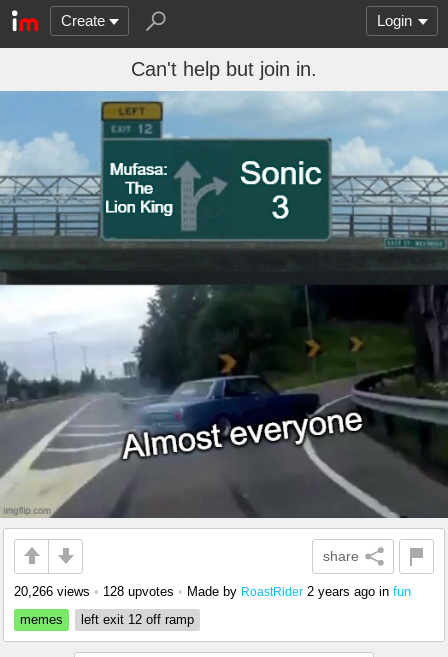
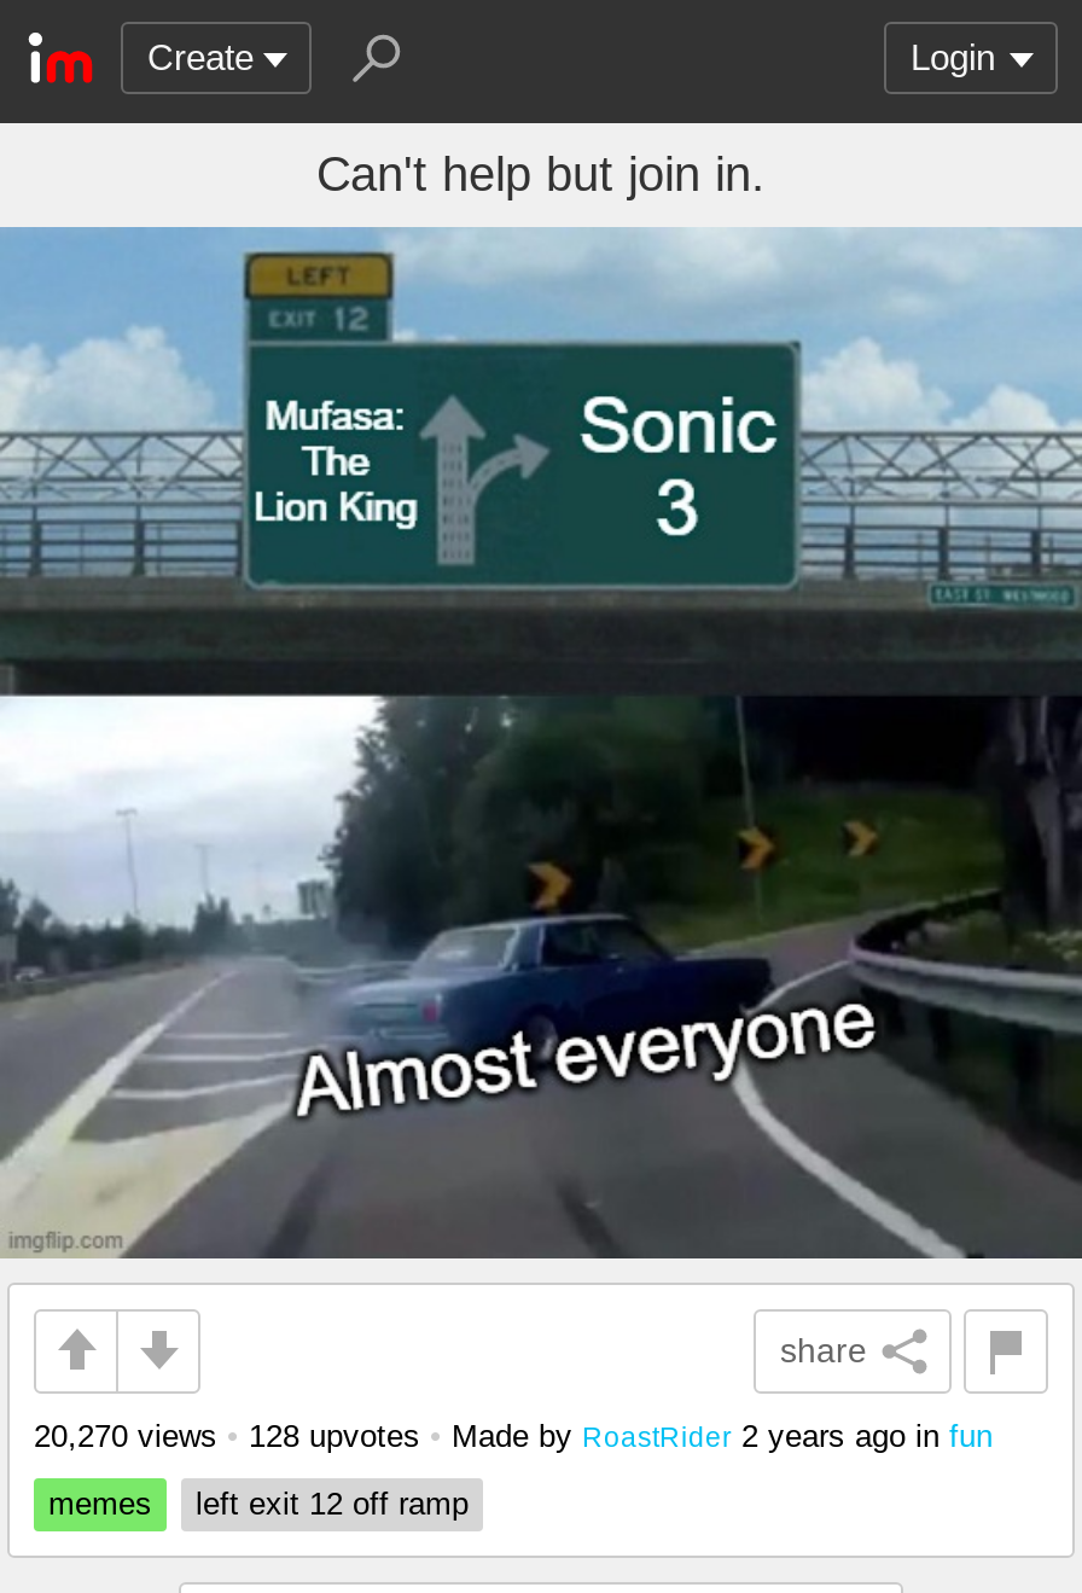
[14,584,411,599] 20,266 views • 128 upvotes • Made by RoastRider 2 years ago in fun -> [34,1417,993,1453] 20,270 views • 128 upvotes • Made by RoastRider 2 years ago in fun

